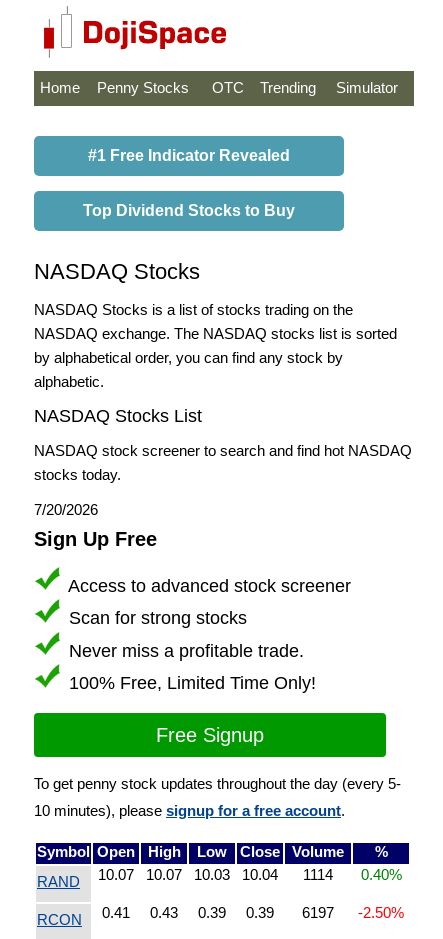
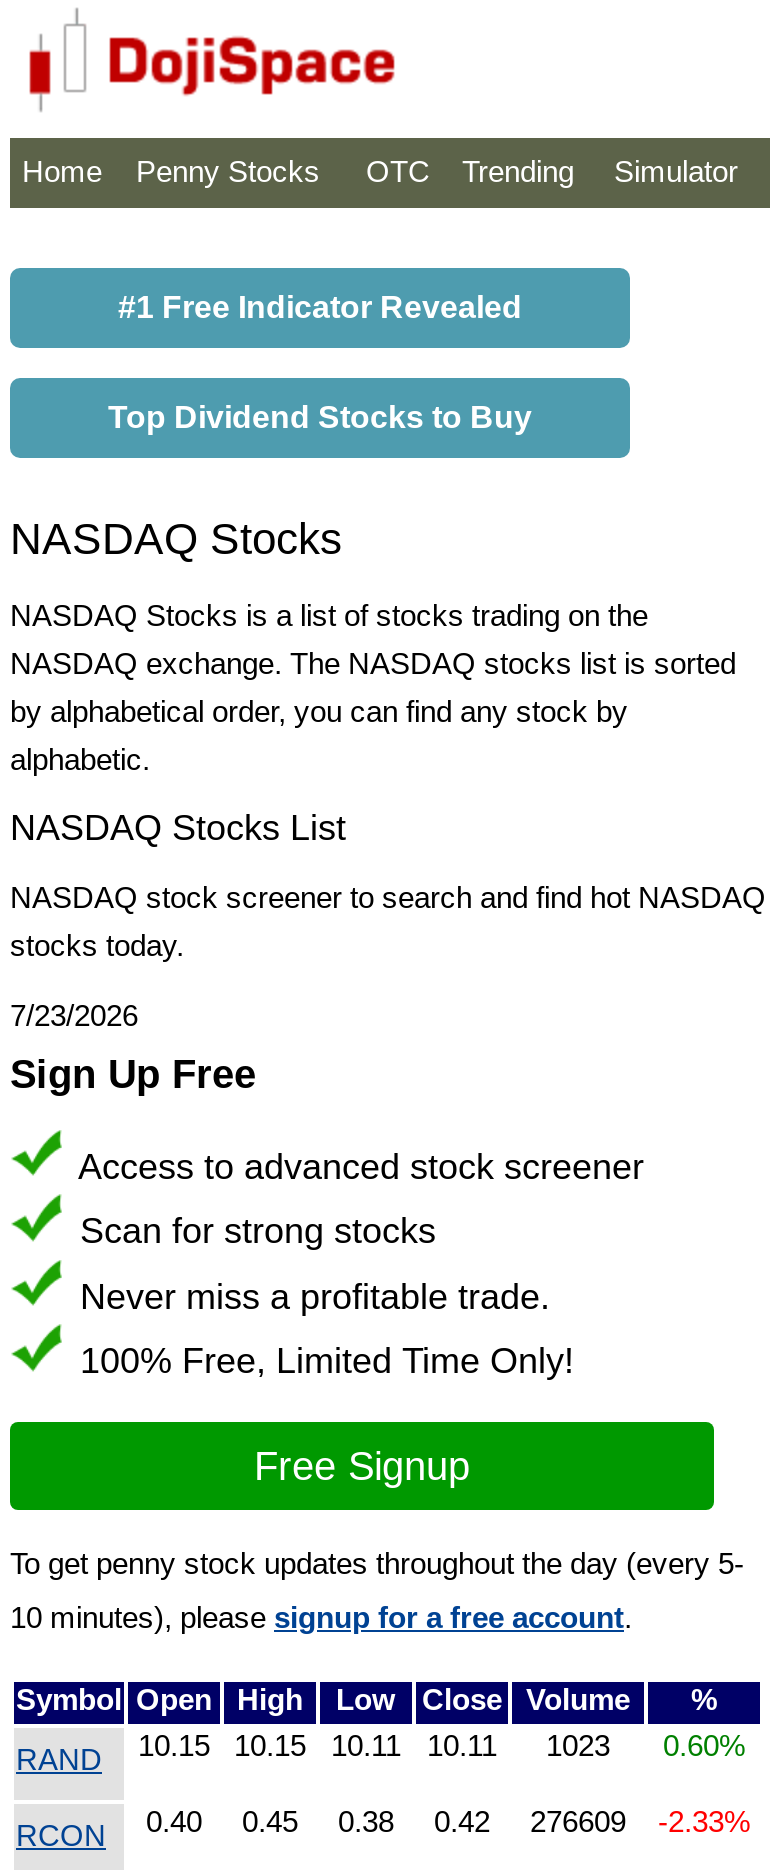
[34,501,98,518] 7/20/2026 -> [10,997,138,1031] 7/23/2026
[98,866,134,883] 10.07 -> [138,1727,210,1761] 10.15
[146,866,182,883] 10.07 -> [234,1727,306,1761] 10.15
[194,866,230,883] 10.03 -> [331,1727,401,1761] 10.11
[242,866,278,883] 10.04 -> [427,1727,497,1761] 10.11
[303,866,333,883] 1114 -> [546,1727,610,1761] 1023
[360,866,401,883] 0.40% -> [663,1727,745,1761] 0.60%
[102,904,130,921] 0.41 -> [146,1803,202,1837] 0.40
[150,904,178,921] 0.43 -> [242,1803,298,1837] 0.45
[198,904,226,921] 0.39 -> [338,1803,394,1837] 0.38
[246,904,274,921] 0.39 -> [434,1803,490,1837] 0.42
[302,904,334,921] 6197 -> [530,1803,626,1837] 276609
[358,904,404,921] -2.50% -> [658,1803,750,1837] -2.33%

